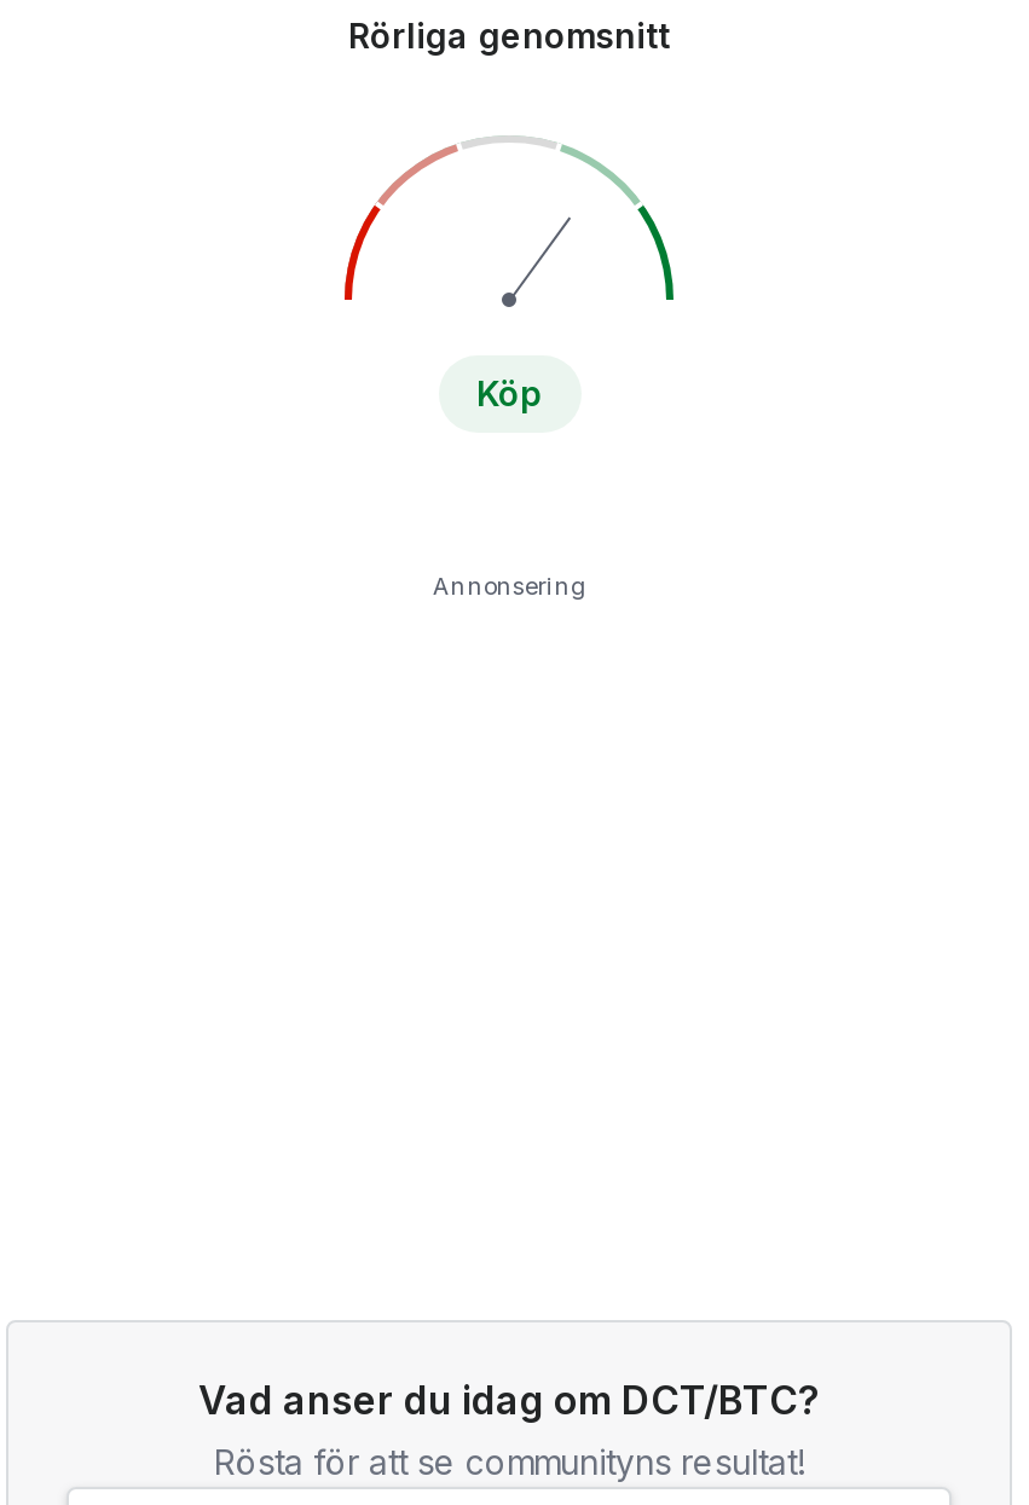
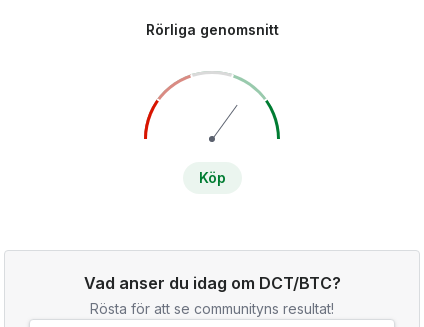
[433,570,585,599] Annonsering -> none

